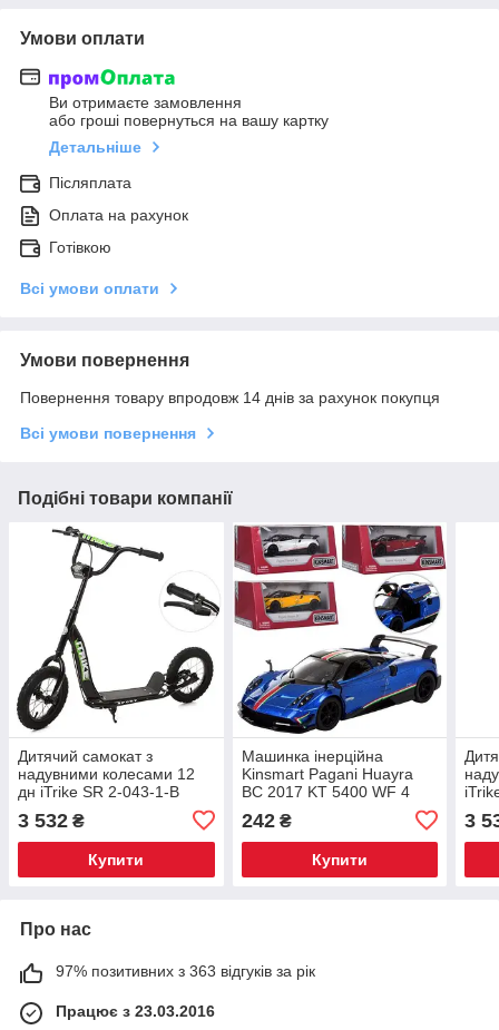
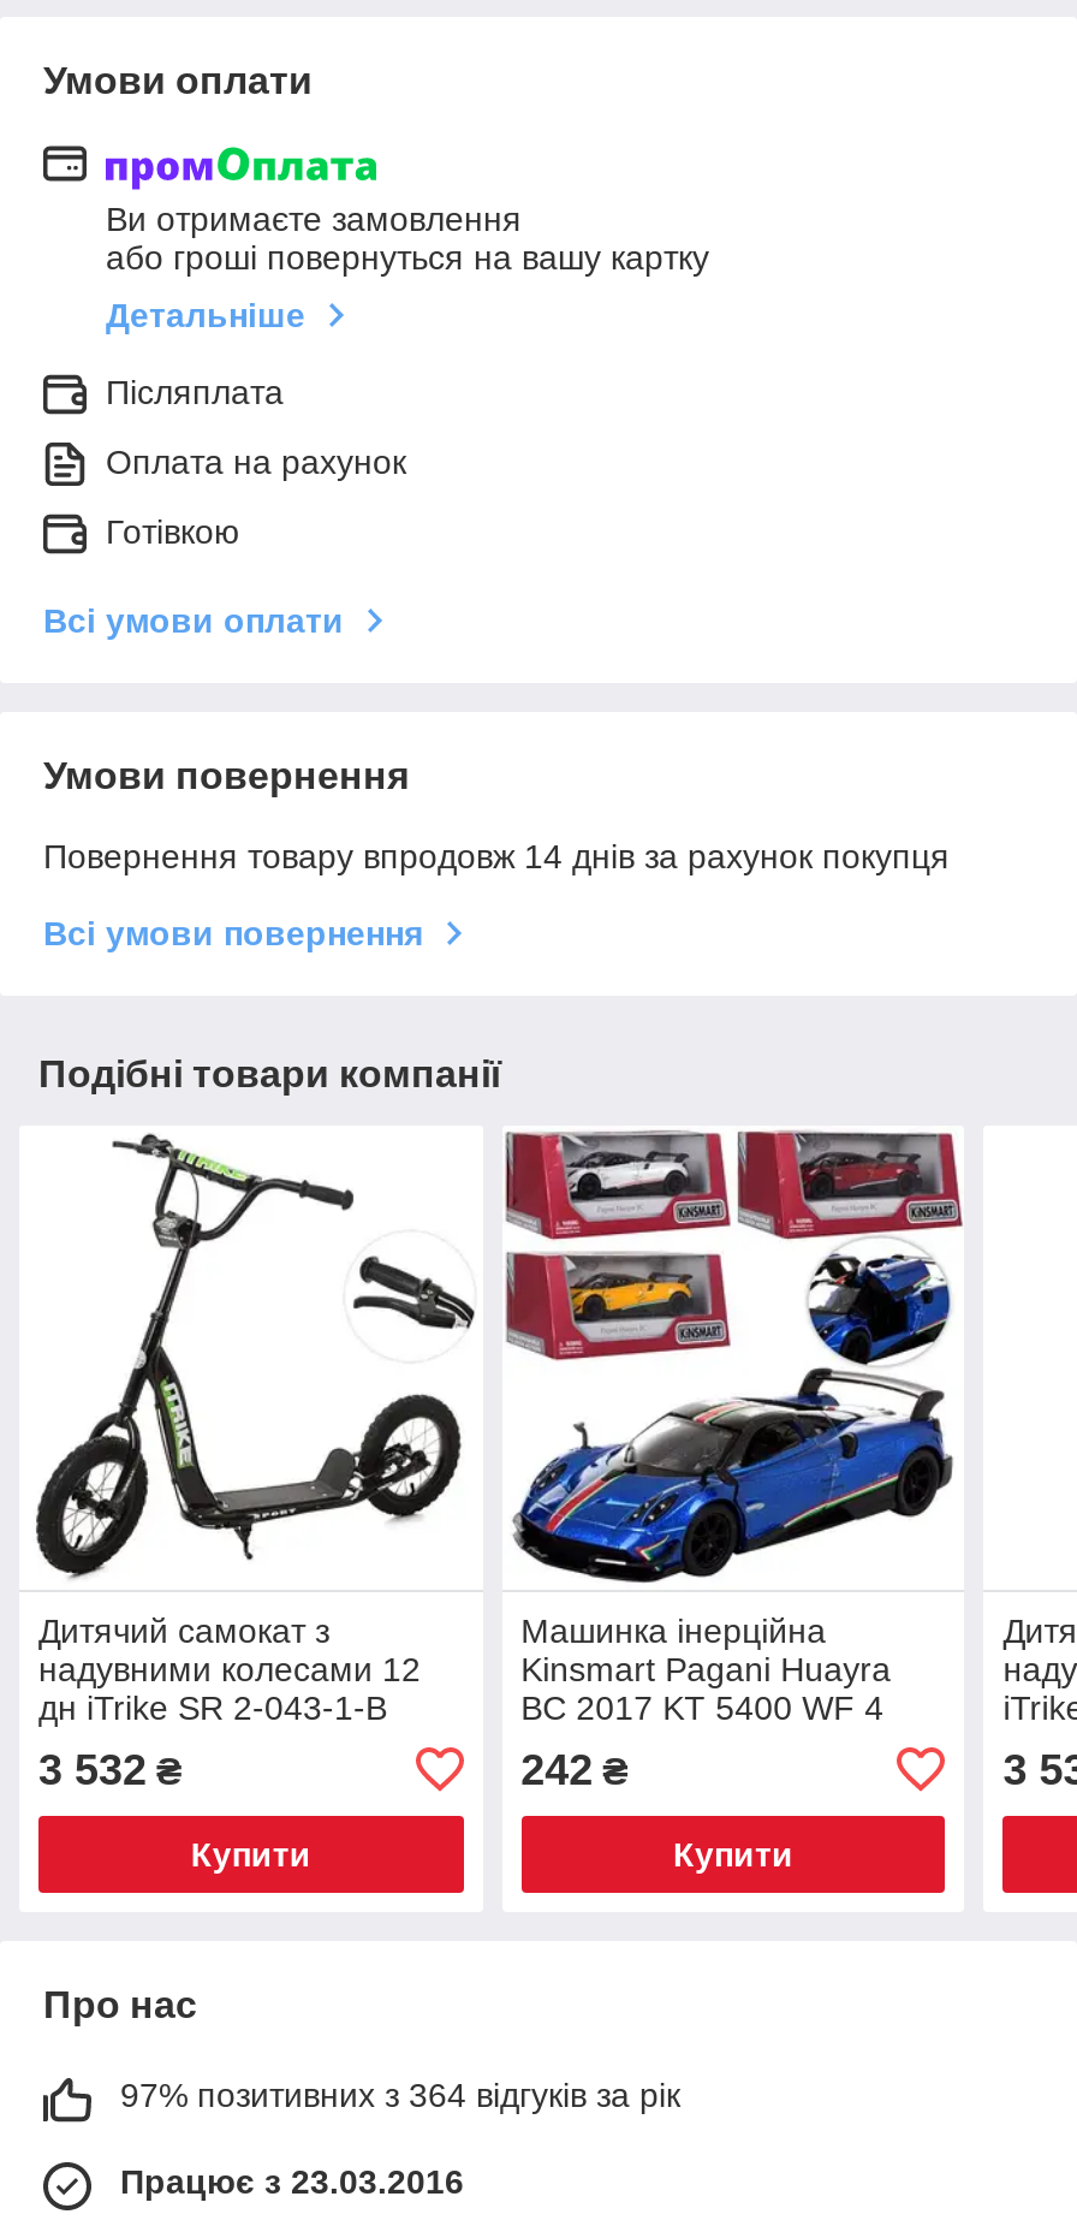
[56,962,315,980] 97% позитивних з 363 відгуків за рік -> [120,2075,680,2114] 97% позитивних з 364 відгуків за рік

